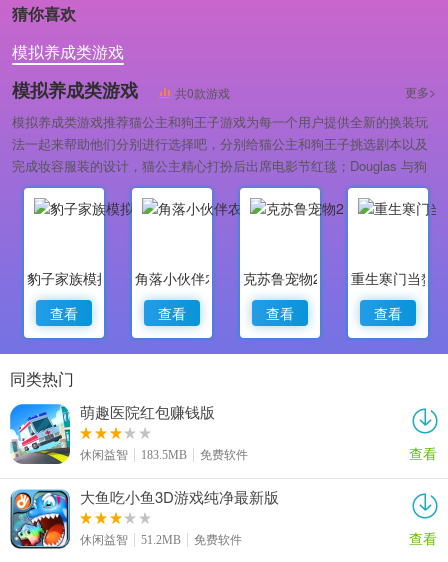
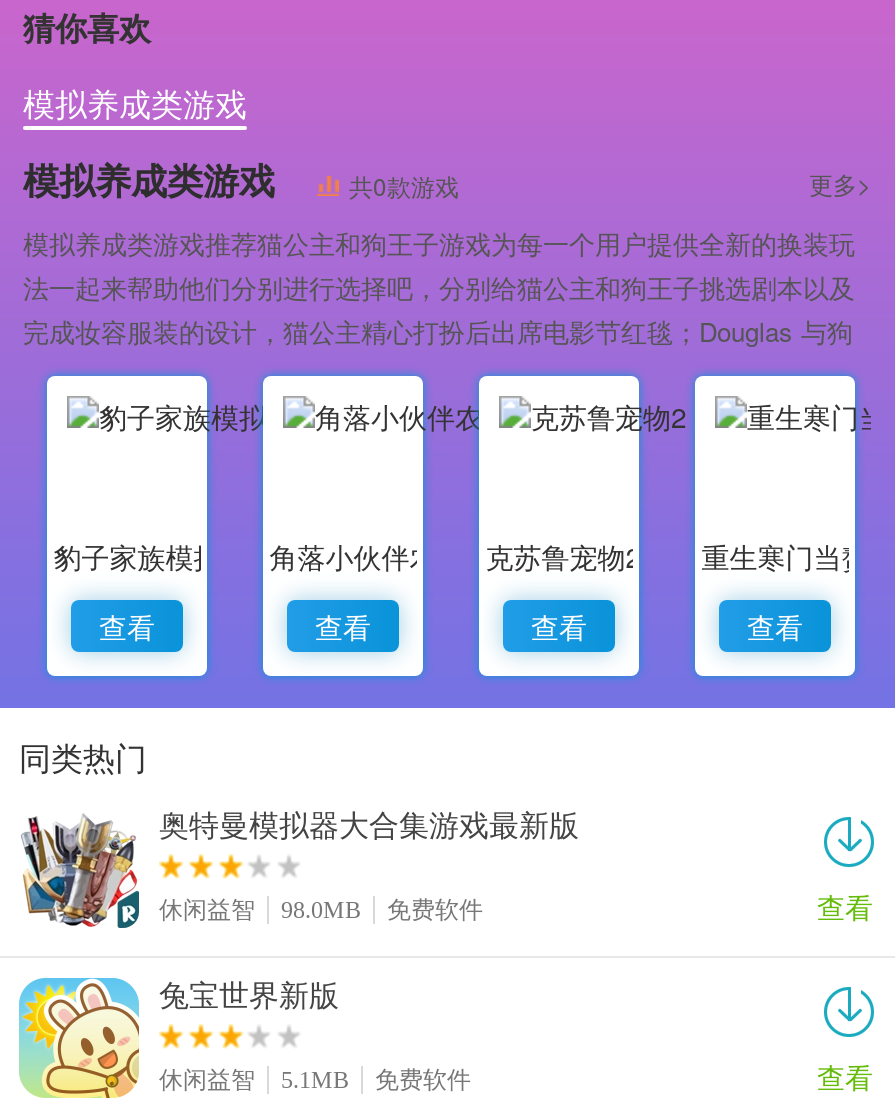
[9,401,215,465] [image] | 萌趣医院红包赚钱版 -> [19,802,579,930] [image] | 奥特曼模拟器大合集游戏最新版
[80,448,248,462] 休闲益智 183.5MB 免费软件 -> [159,896,483,924] 休闲益智 98.0MB 免费软件
[10,486,279,550] [image] | 大鱼吃小鱼3D游戏纯净最新版 -> [19,972,339,1100] [image] | 兔宝世界新版
[80,533,242,547] 休闲益智 51.2MB 免费软件 -> [159,1066,471,1094] 休闲益智 5.1MB 免费软件

